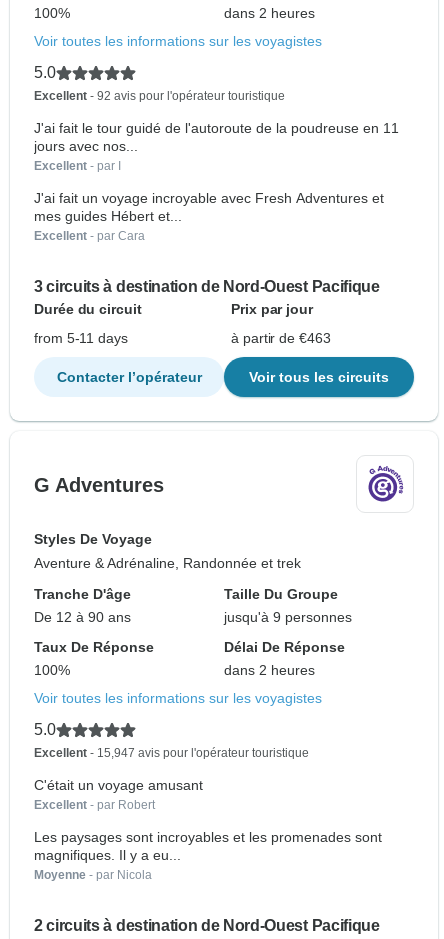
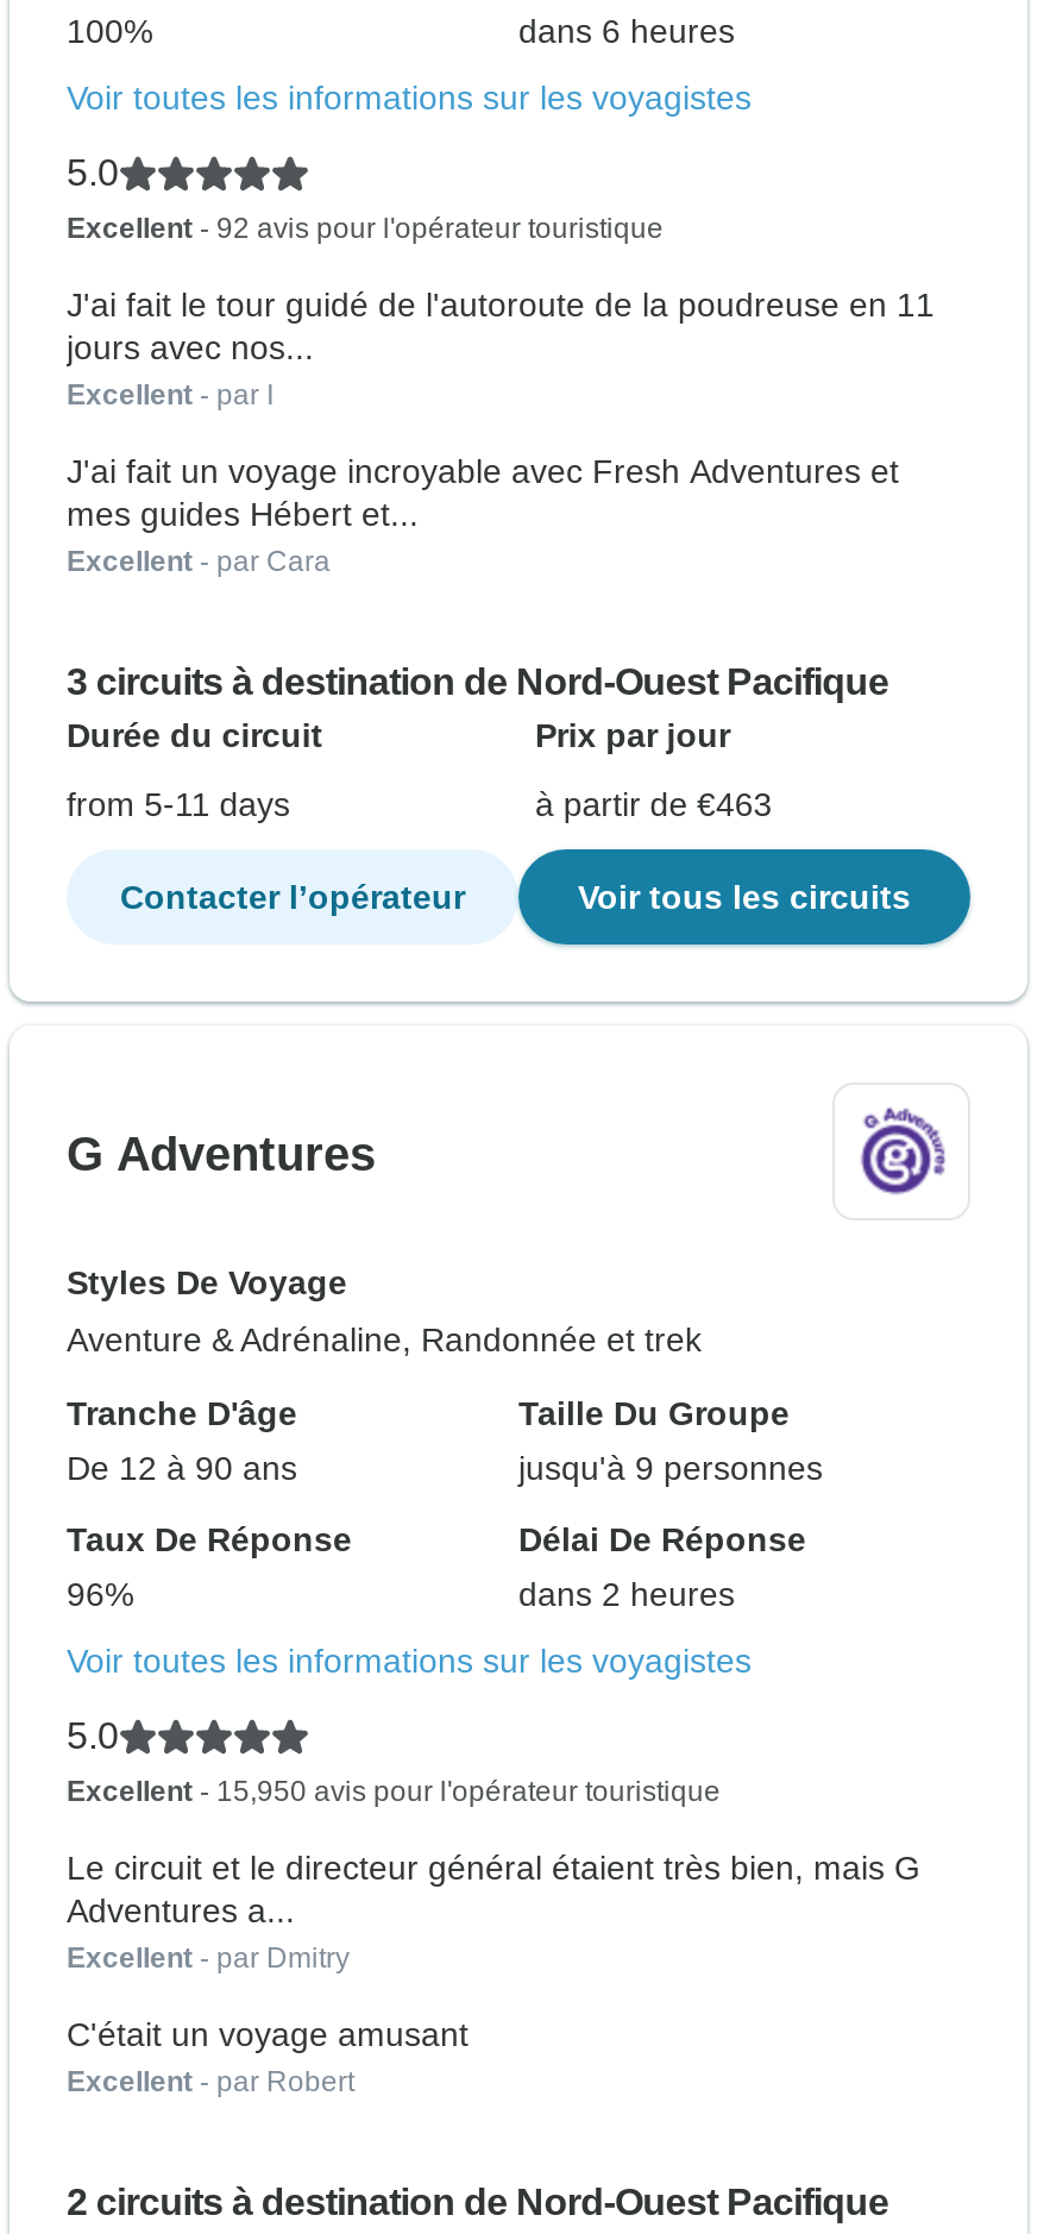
[224,5,315,21] dans 2 heures -> [518,12,735,50] dans 6 heures
[34,662,70,678] 100% -> [67,1575,133,1613] 96%
[34,746,309,760] Excellent - 15,947 avis pour l'opérateur touristique -> [67,1775,920,1975] Excellent - 15,950 avis pour l'opérateur touristique | Le circuit et le directeur général étaient très bien, mais G | Adventures a... | Excellent - par Dmitry
moved [34,777,203,812] -> [67,2015,469,2098]: C'était un voyage amusant | Excellent - par Robert
[34,829,382,882] Les paysages sont incroyables et les promenades sont | magnifiques. Il y a eu... | Moyenne - par Nicola -> none

